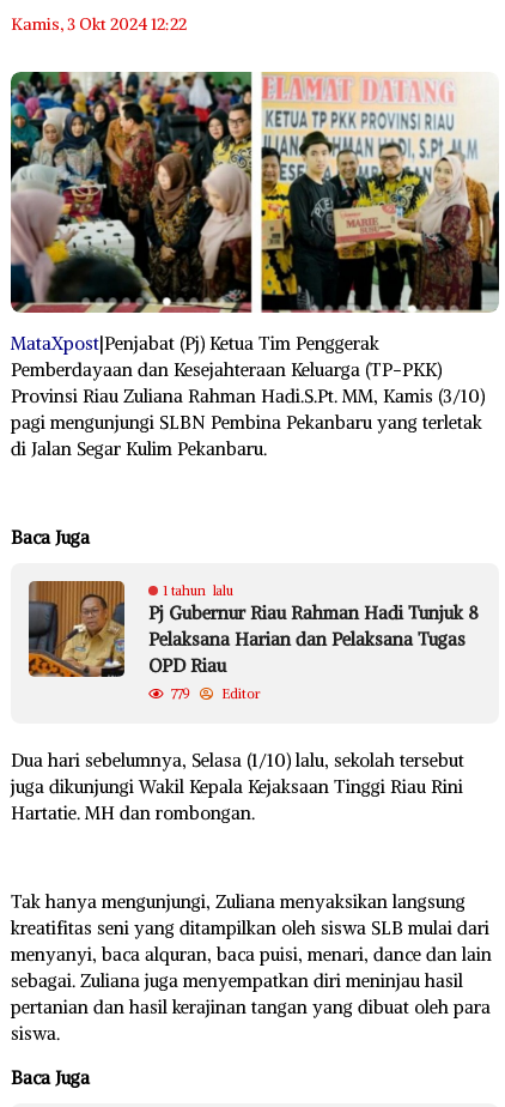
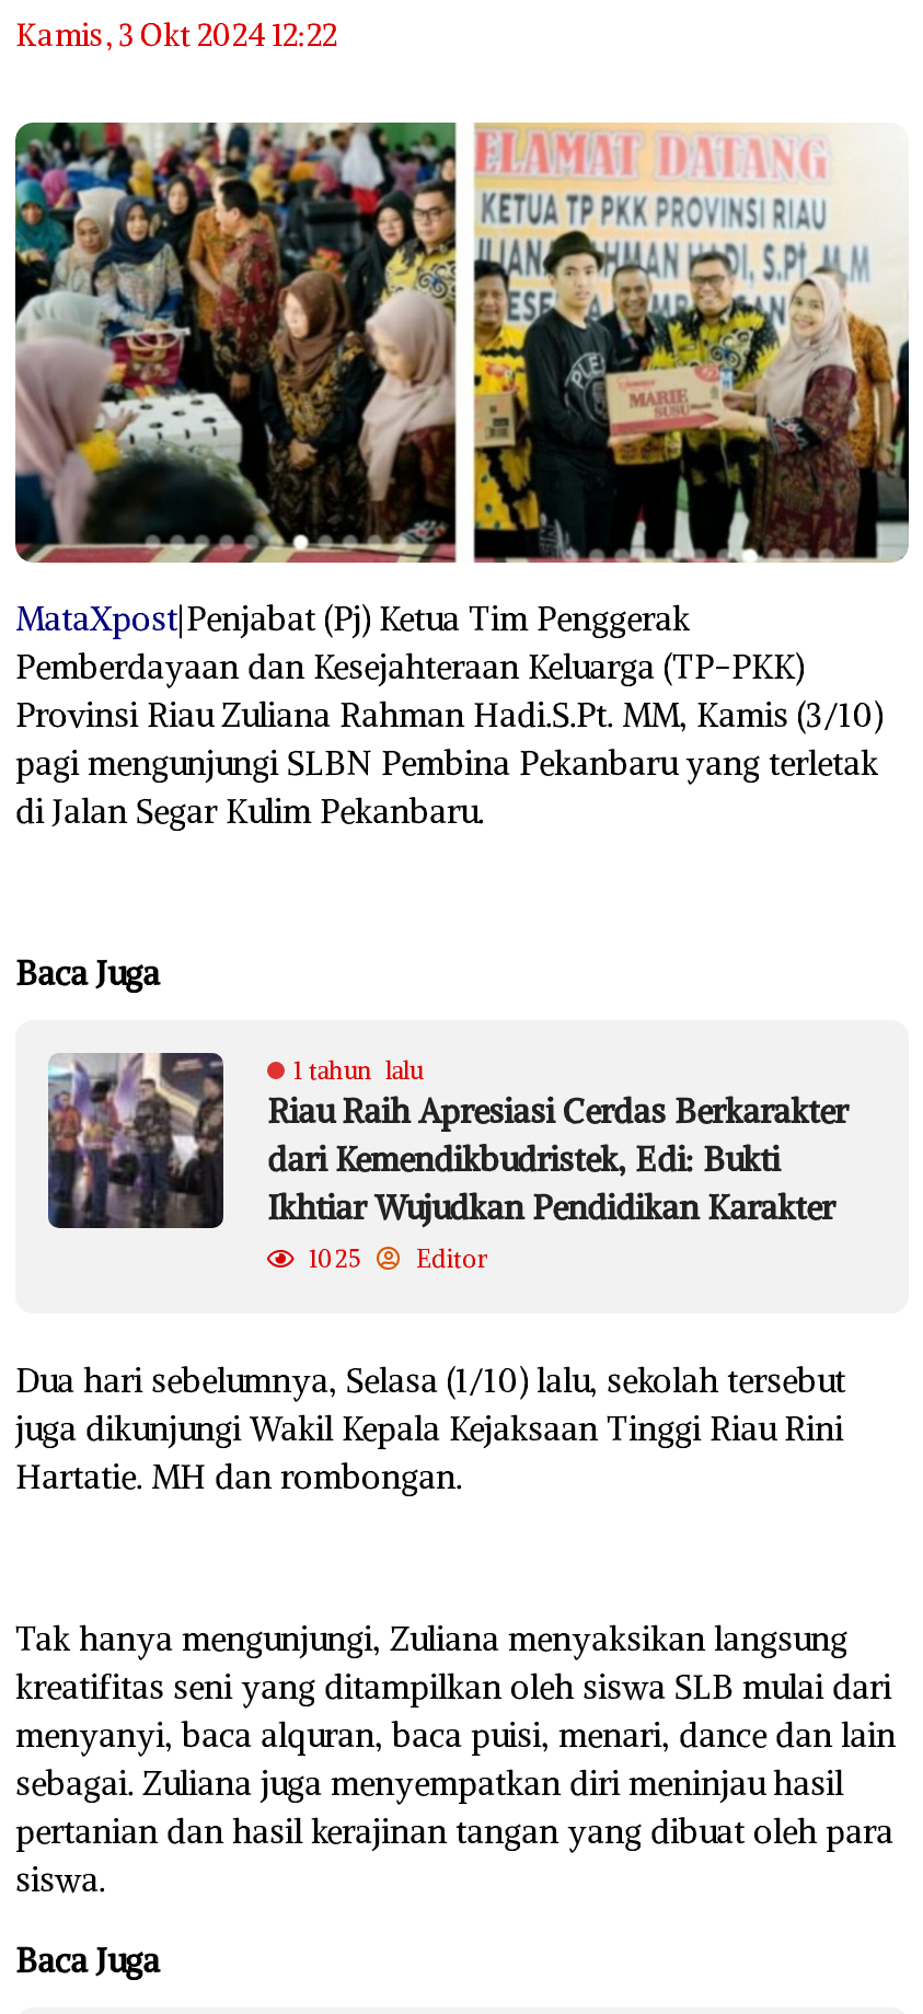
[28,580,479,702] [image] | Pj Gubernur Riau Rahman Hadi Tunjuk 8 | Pelaksana Harian dan Pelaksana Tugas | OPD Riau | 779 -> [46,1053,847,1274] [image] | Riau Raih Apresiasi Cerdas Berkarakter | dari Kemendikbudristek, Edi: Bukti | Ikhtiar Wujudkan Pendidikan Karakter | 1025

